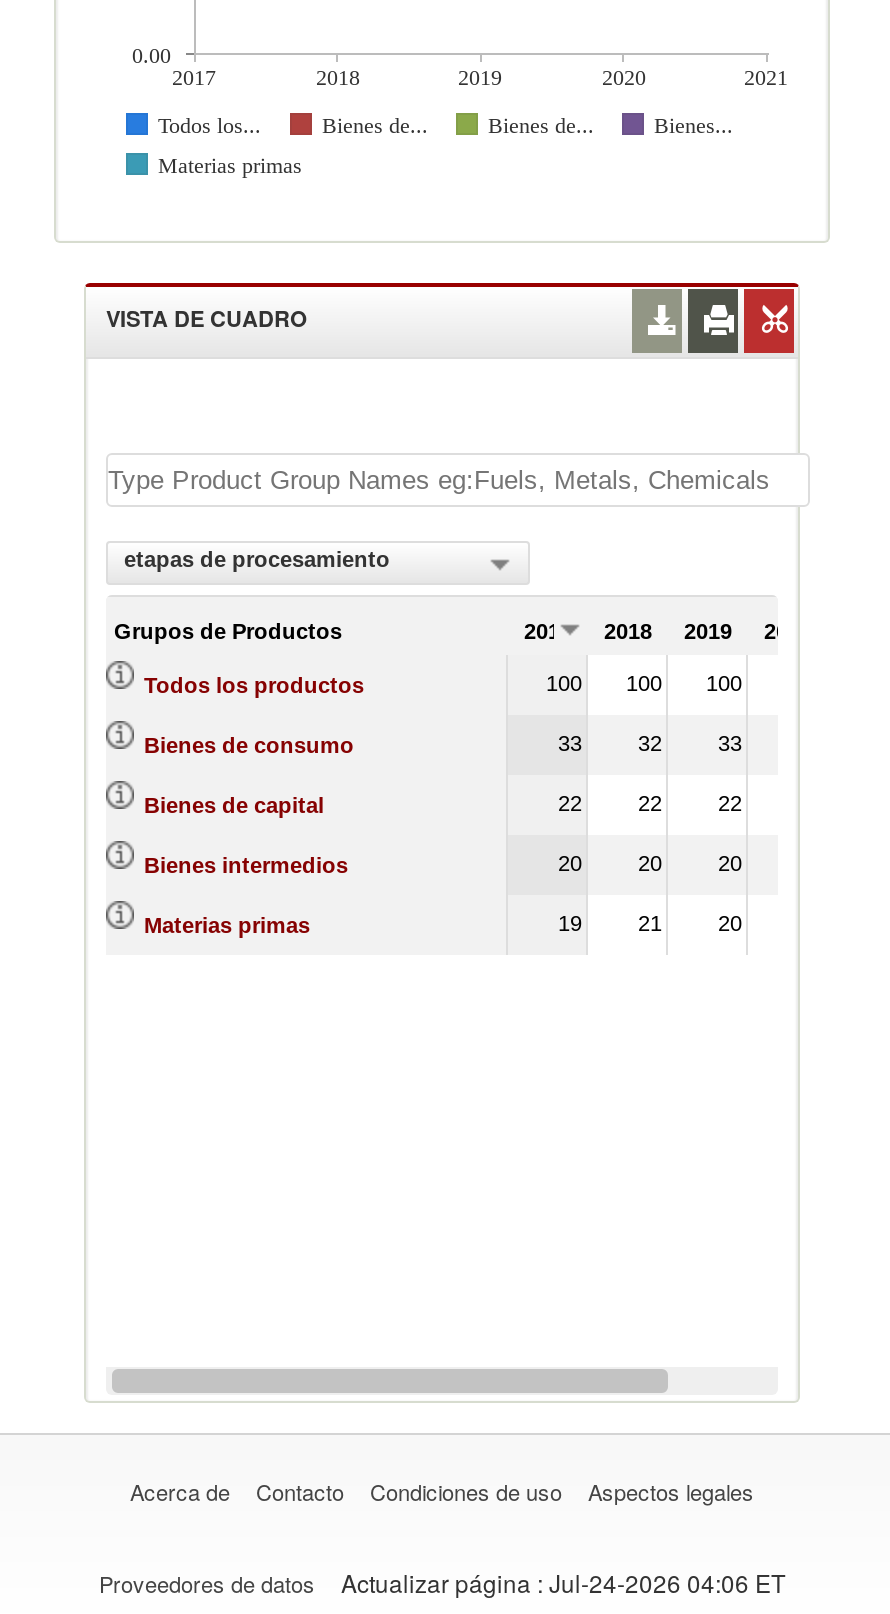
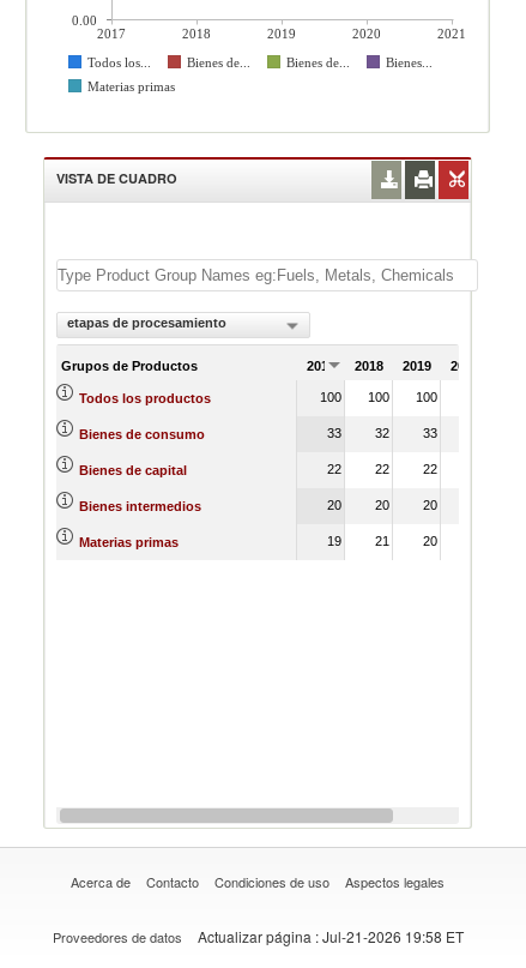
[341,1565,785,1599] Actualizar página: Jul-24-2026 04:06 ET -> [197,926,463,946] Actualizar página: Jul-21-2026 19:58 ET

